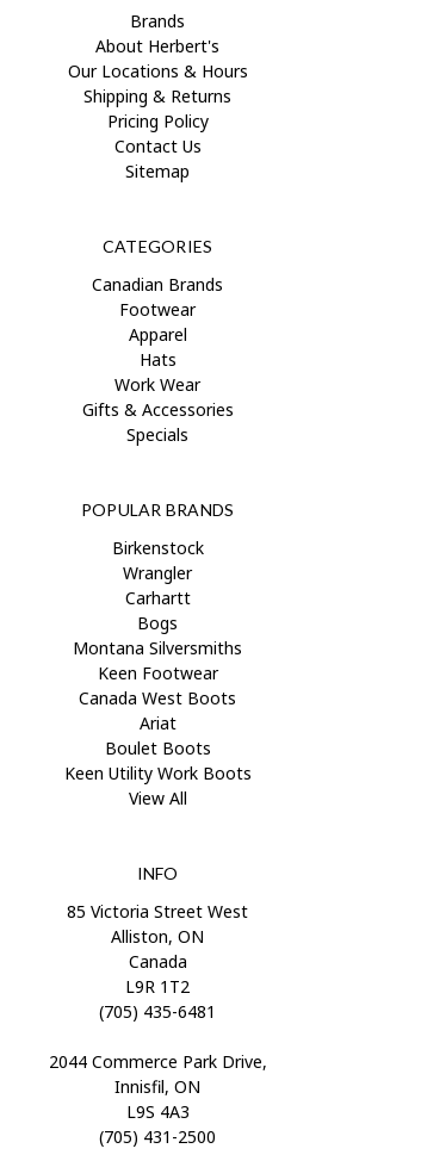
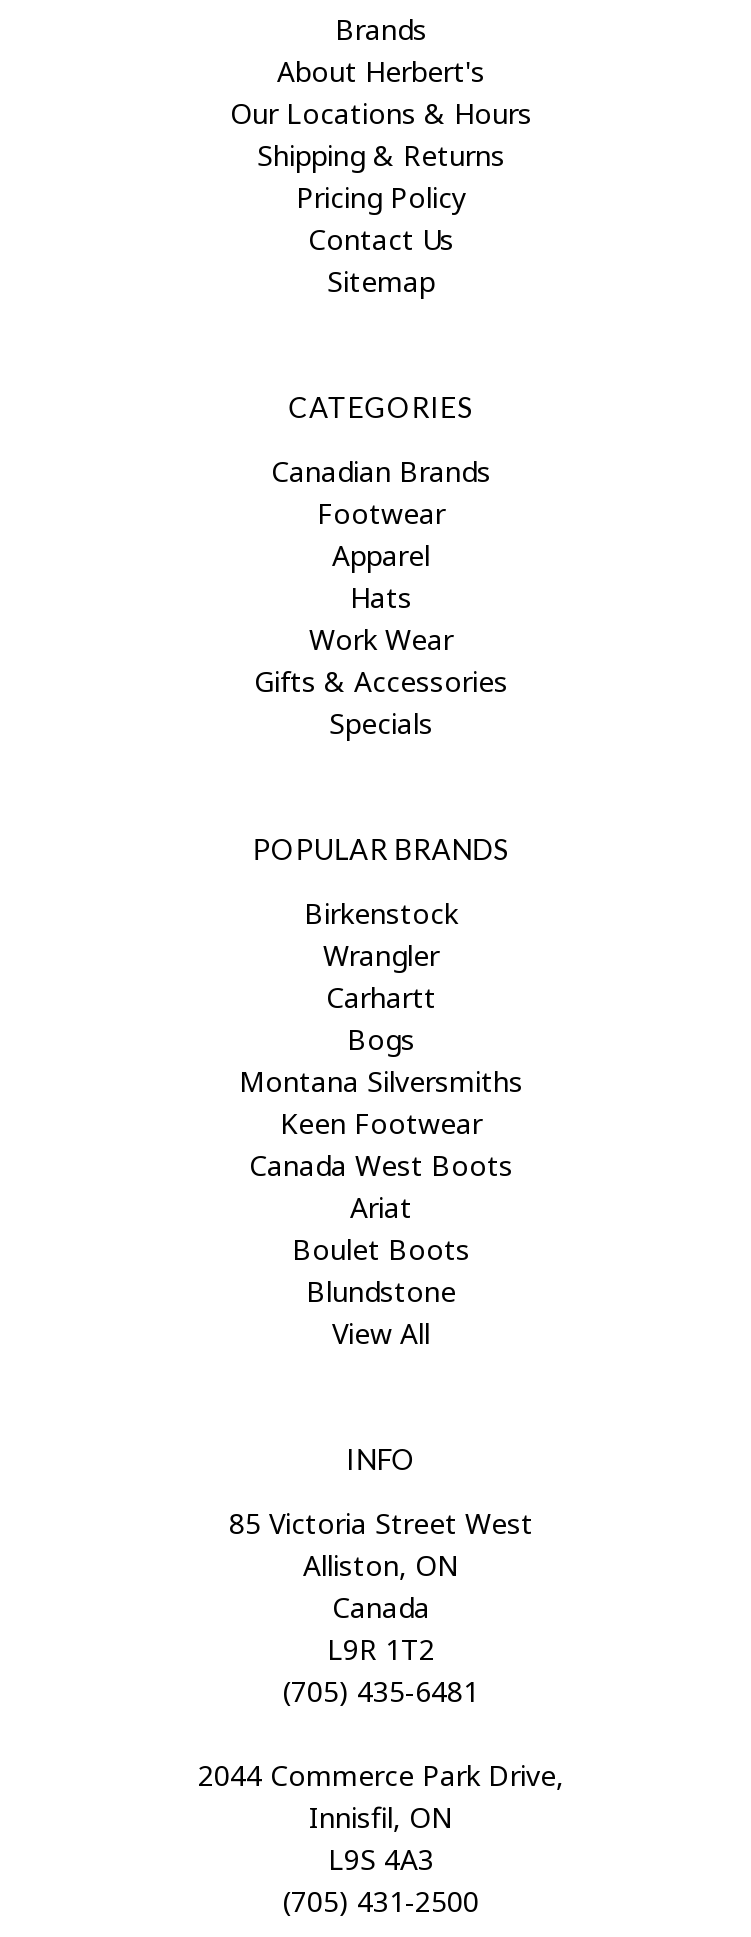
[64,762,251,784] Keen Utility Work Boots -> [306,1272,456,1310] Blundstone

